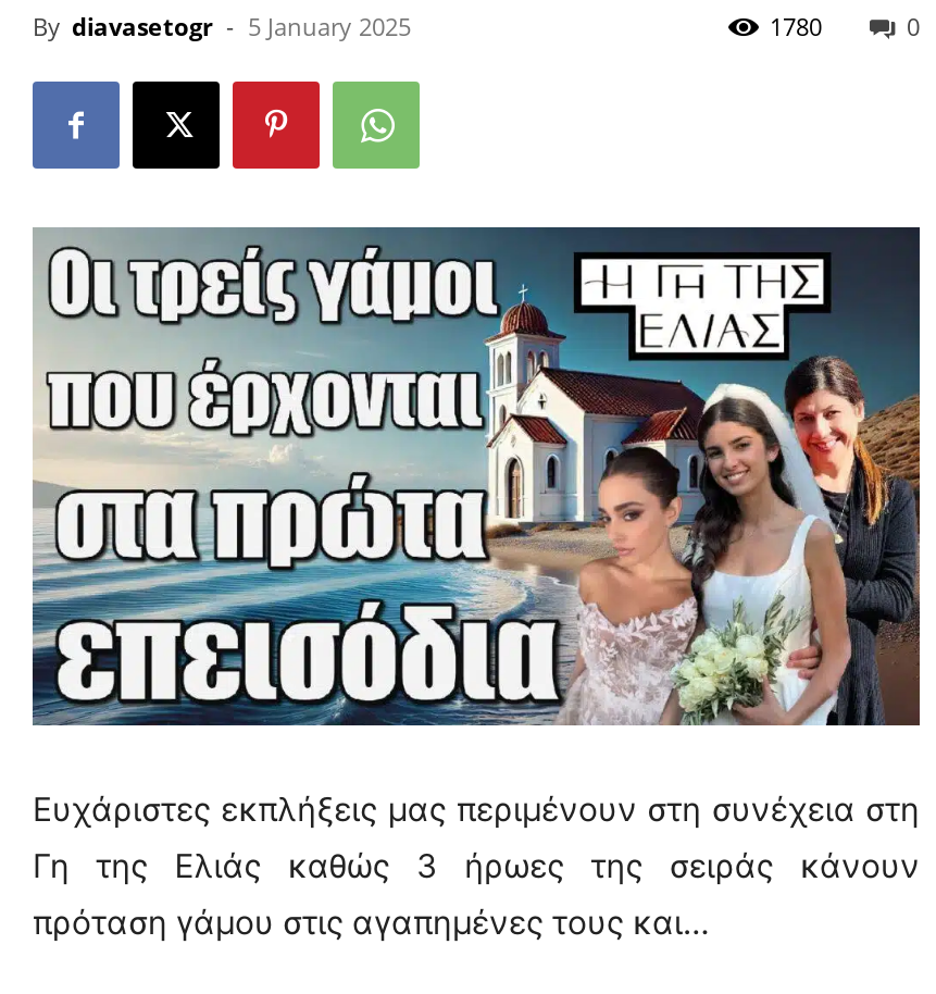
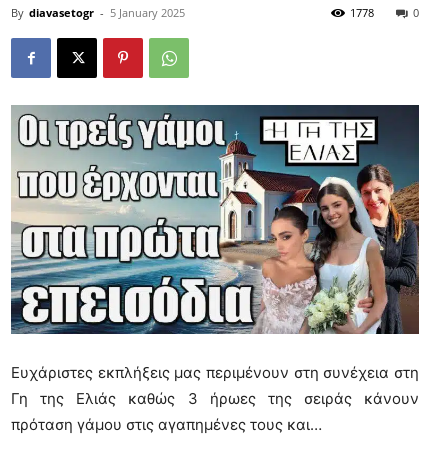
[770,10,822,42] 1780 -> [350,5,374,20] 1778

